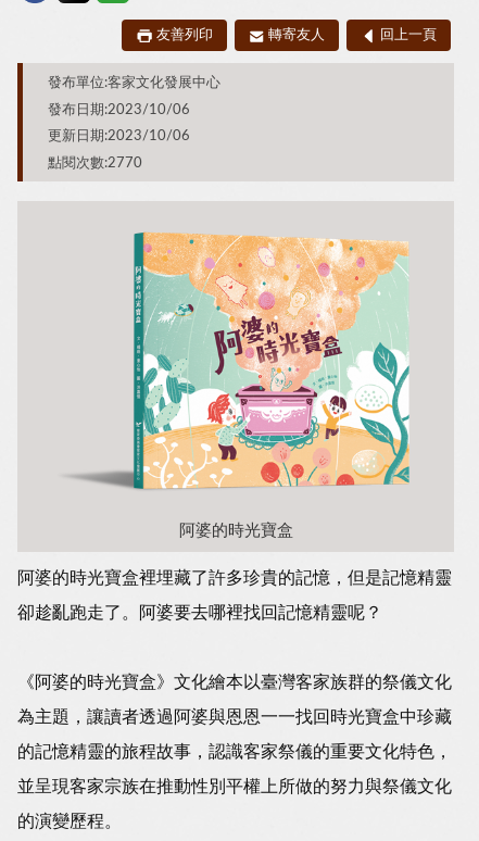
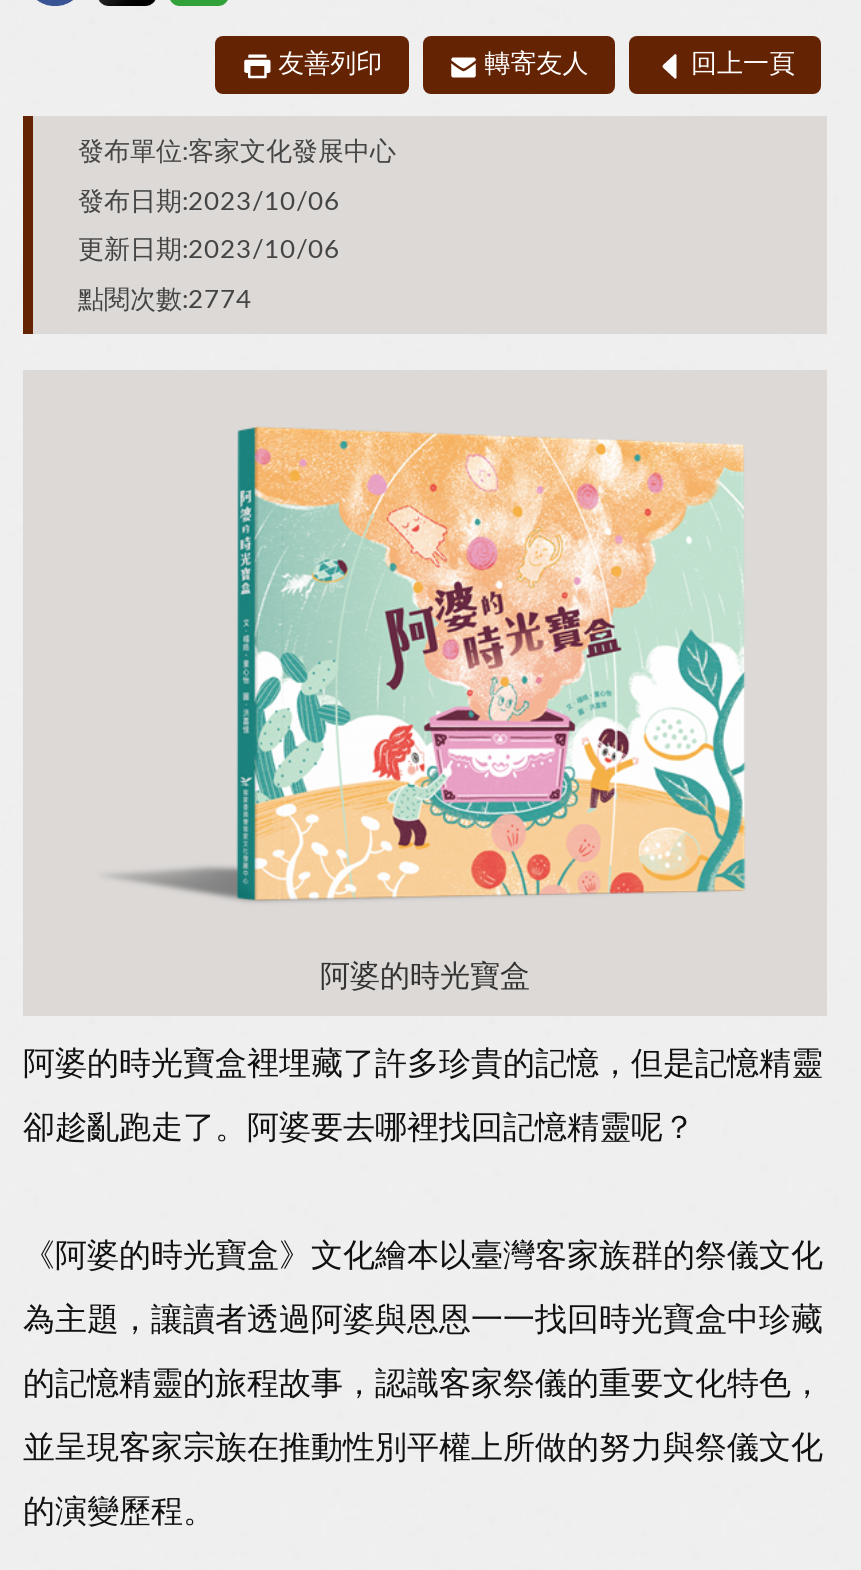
[47,155,142,171] 點閱次數:2770 -> [78,286,252,314] 點閱次數:2774

